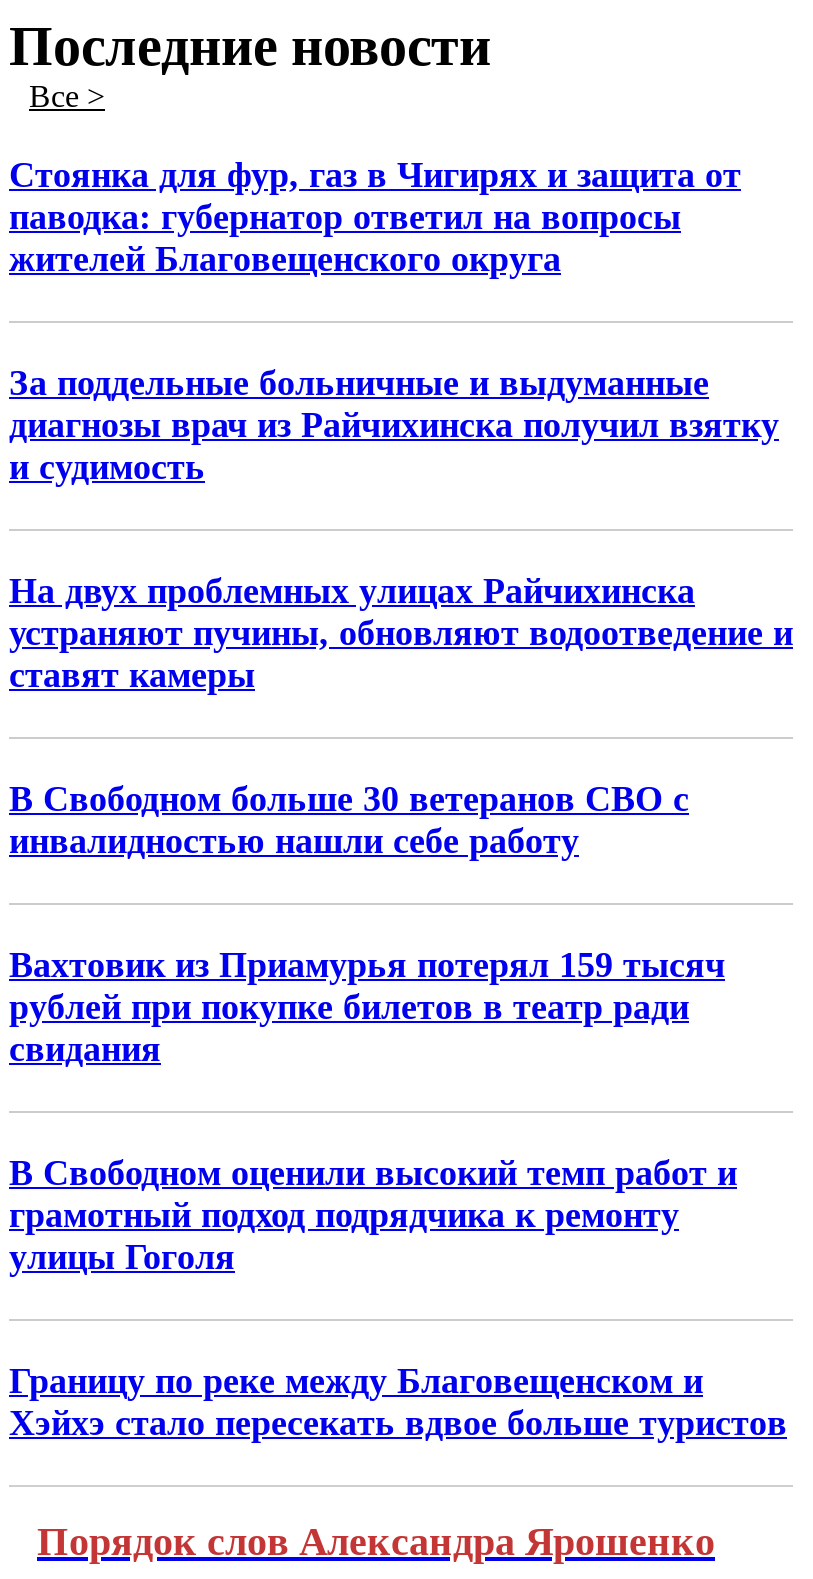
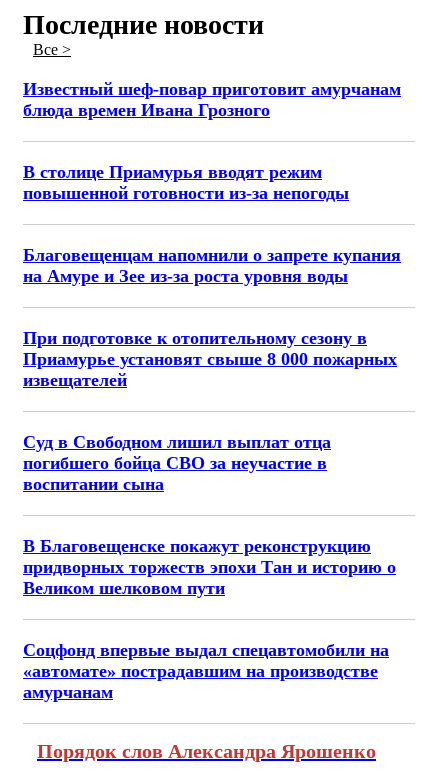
[9,156,741,280] Стоянка для фур, газ в Чигирях и защита от | паводка: губернатор ответил на вопросы | жителей Благовещенского округа -> [23,79,401,120] Известный шеф-повар приготовит амурчанам | блюда времен Ивана Грозного
[9,364,779,488] За поддельные больничные и выдуманные | диагнозы врач из Райчихинска получил взятку | и судимость -> [23,162,349,203] В столице Приамурья вводят режим | повышенной готовности из-за непогоды
[9,572,793,696] На двух проблемных улицах Райчихинска | устраняют пучины, обновляют водоотведение и | ставят камеры -> [23,245,401,286] Благовещенцам напомнили о запрете купания | на Амуре и Зее из-за роста уровня воды
[9,780,689,862] В Свободном больше 30 ветеранов СВО с | инвалидностью нашли себе работу -> [23,328,397,390] При подготовке к отопительному сезону в | Приамурье установят свыше 8 000 пожарных | извещателей
[9,946,725,1070] Вахтовик из Приамурья потерял 159 тысяч | рублей при покупке билетов в театр ради | свидания -> [23,432,331,494] Суд в Свободном лишил выплат отца | погибшего бойца СВО за неучастие в | воспитании сына
[9,1154,737,1278] В Свободном оценили высокий темп работ и | грамотный подход подрядчика к ремонту | улицы Гоголя -> [23,536,396,598] В Благовещенске покажут реконструкцию | придворных торжеств эпохи Тан и историю о | Великом шелковом пути
[9,1362,787,1444] Границу по реке между Благовещенском и | Хэйхэ стало пересекать вдвое больше туристов -> [23,640,389,702] Соцфонд впервые выдал спецавтомобили на | «автомате» пострадавшим на производстве | амурчанам

